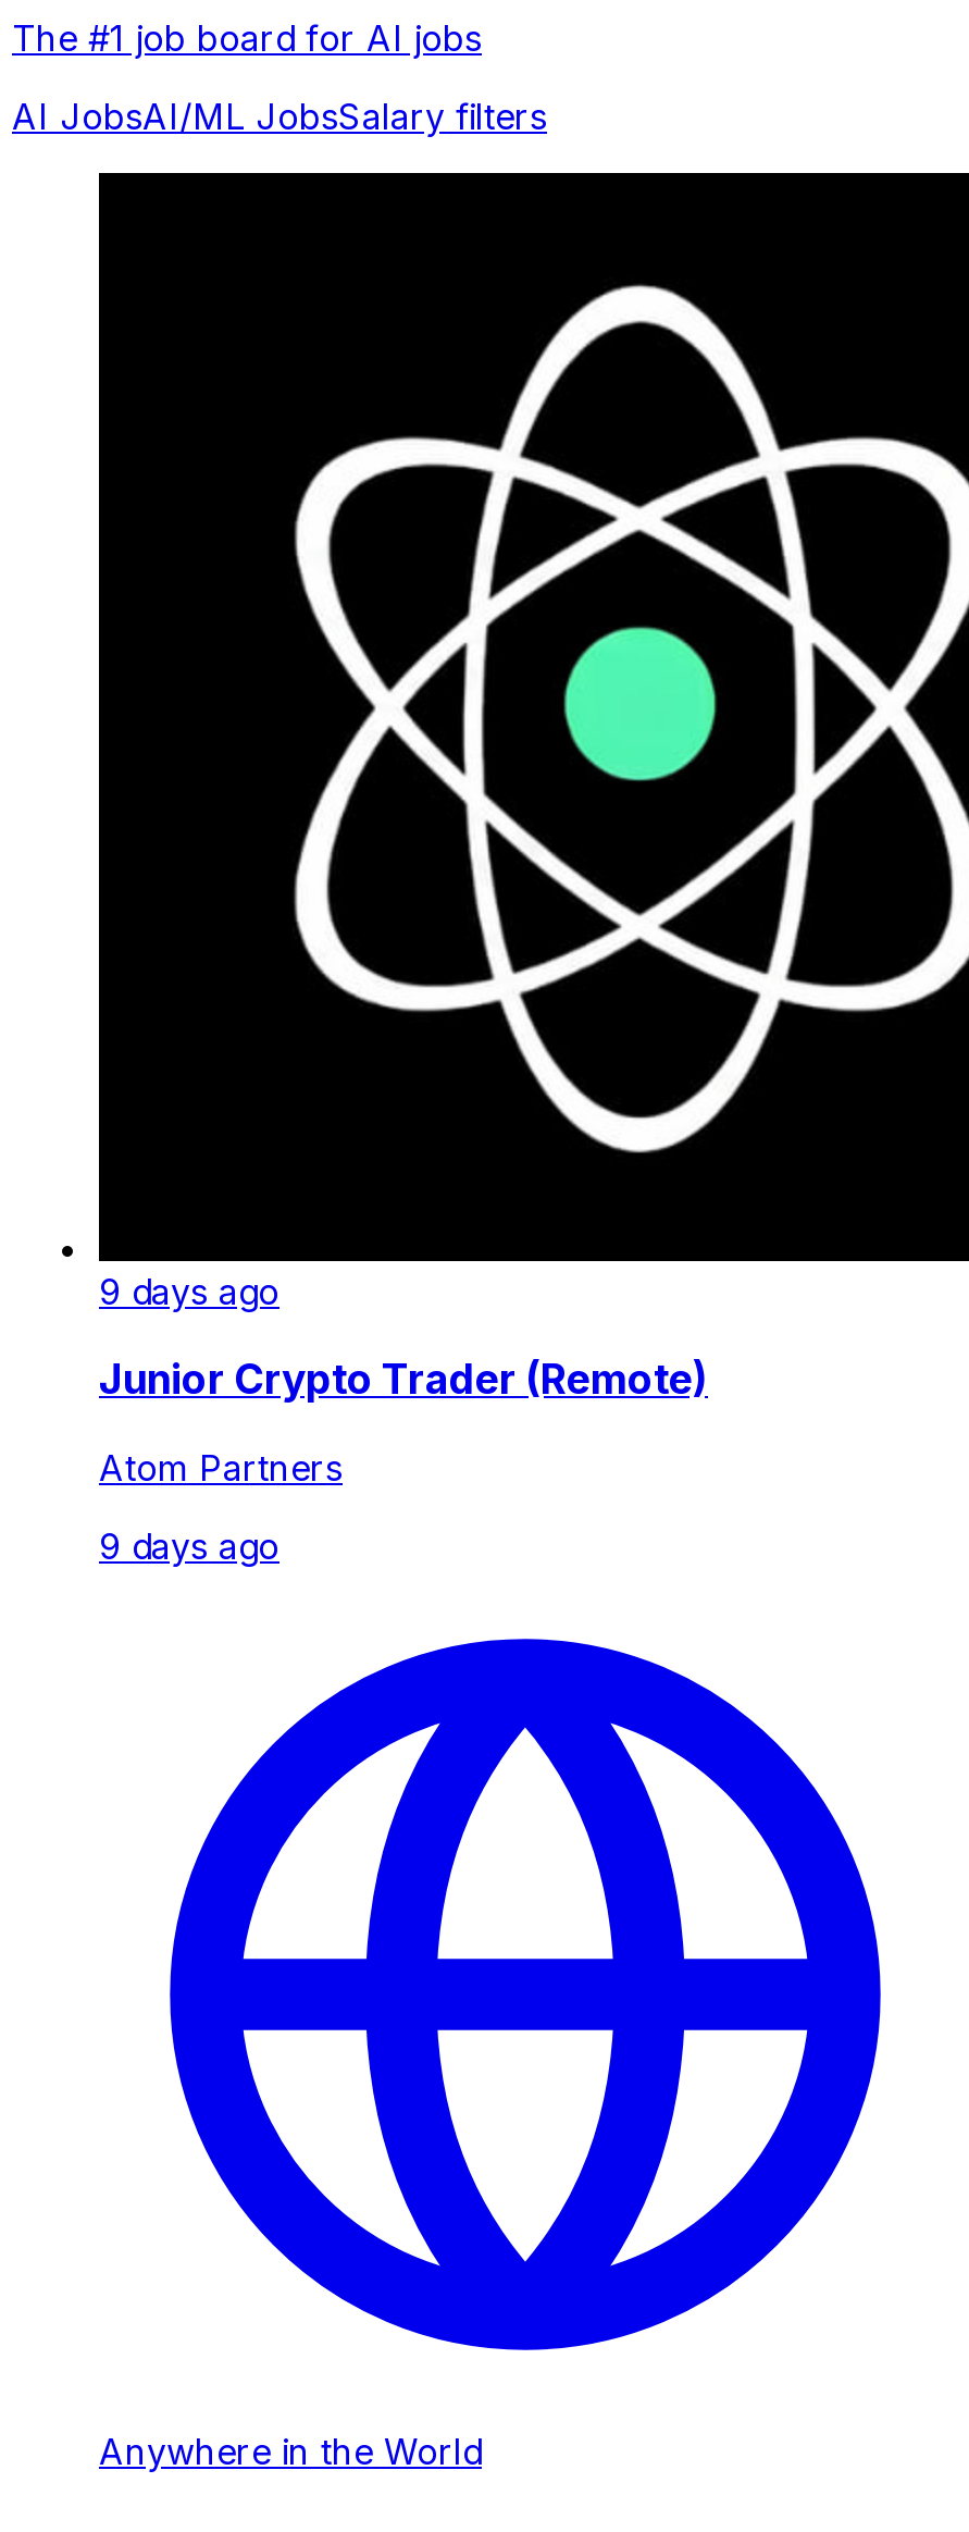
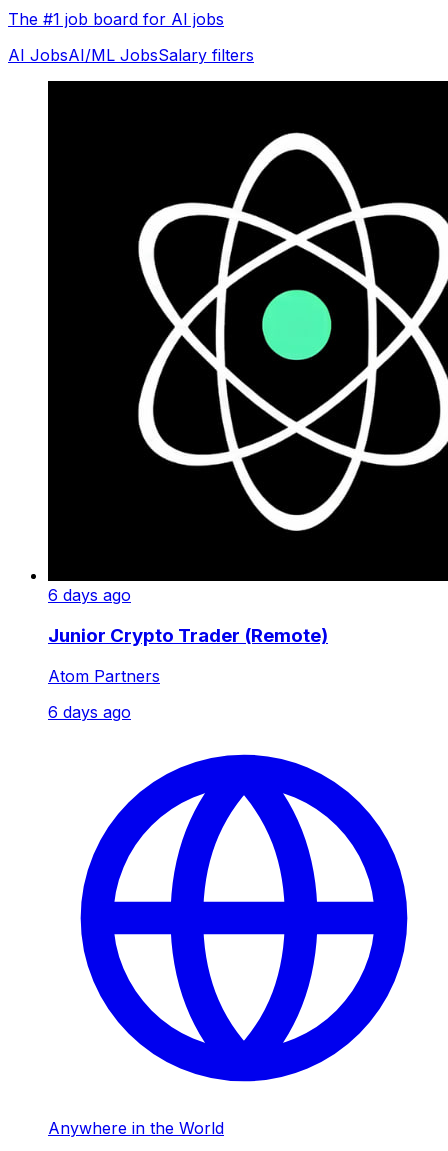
[99,1270,279,1314] 9 days ago -> [48,585,131,605] 6 days ago
[99,1523,279,1567] 9 days ago -> [48,701,131,721] 6 days ago

